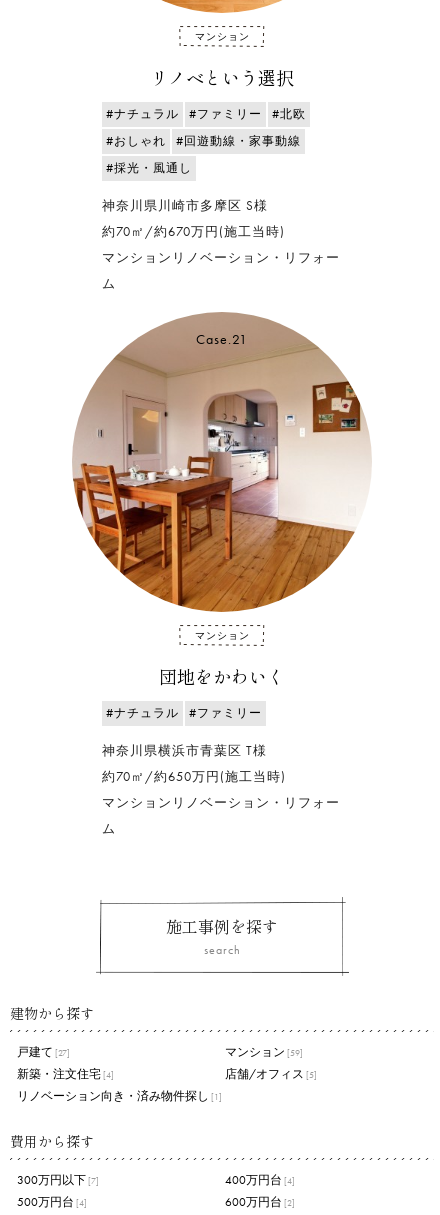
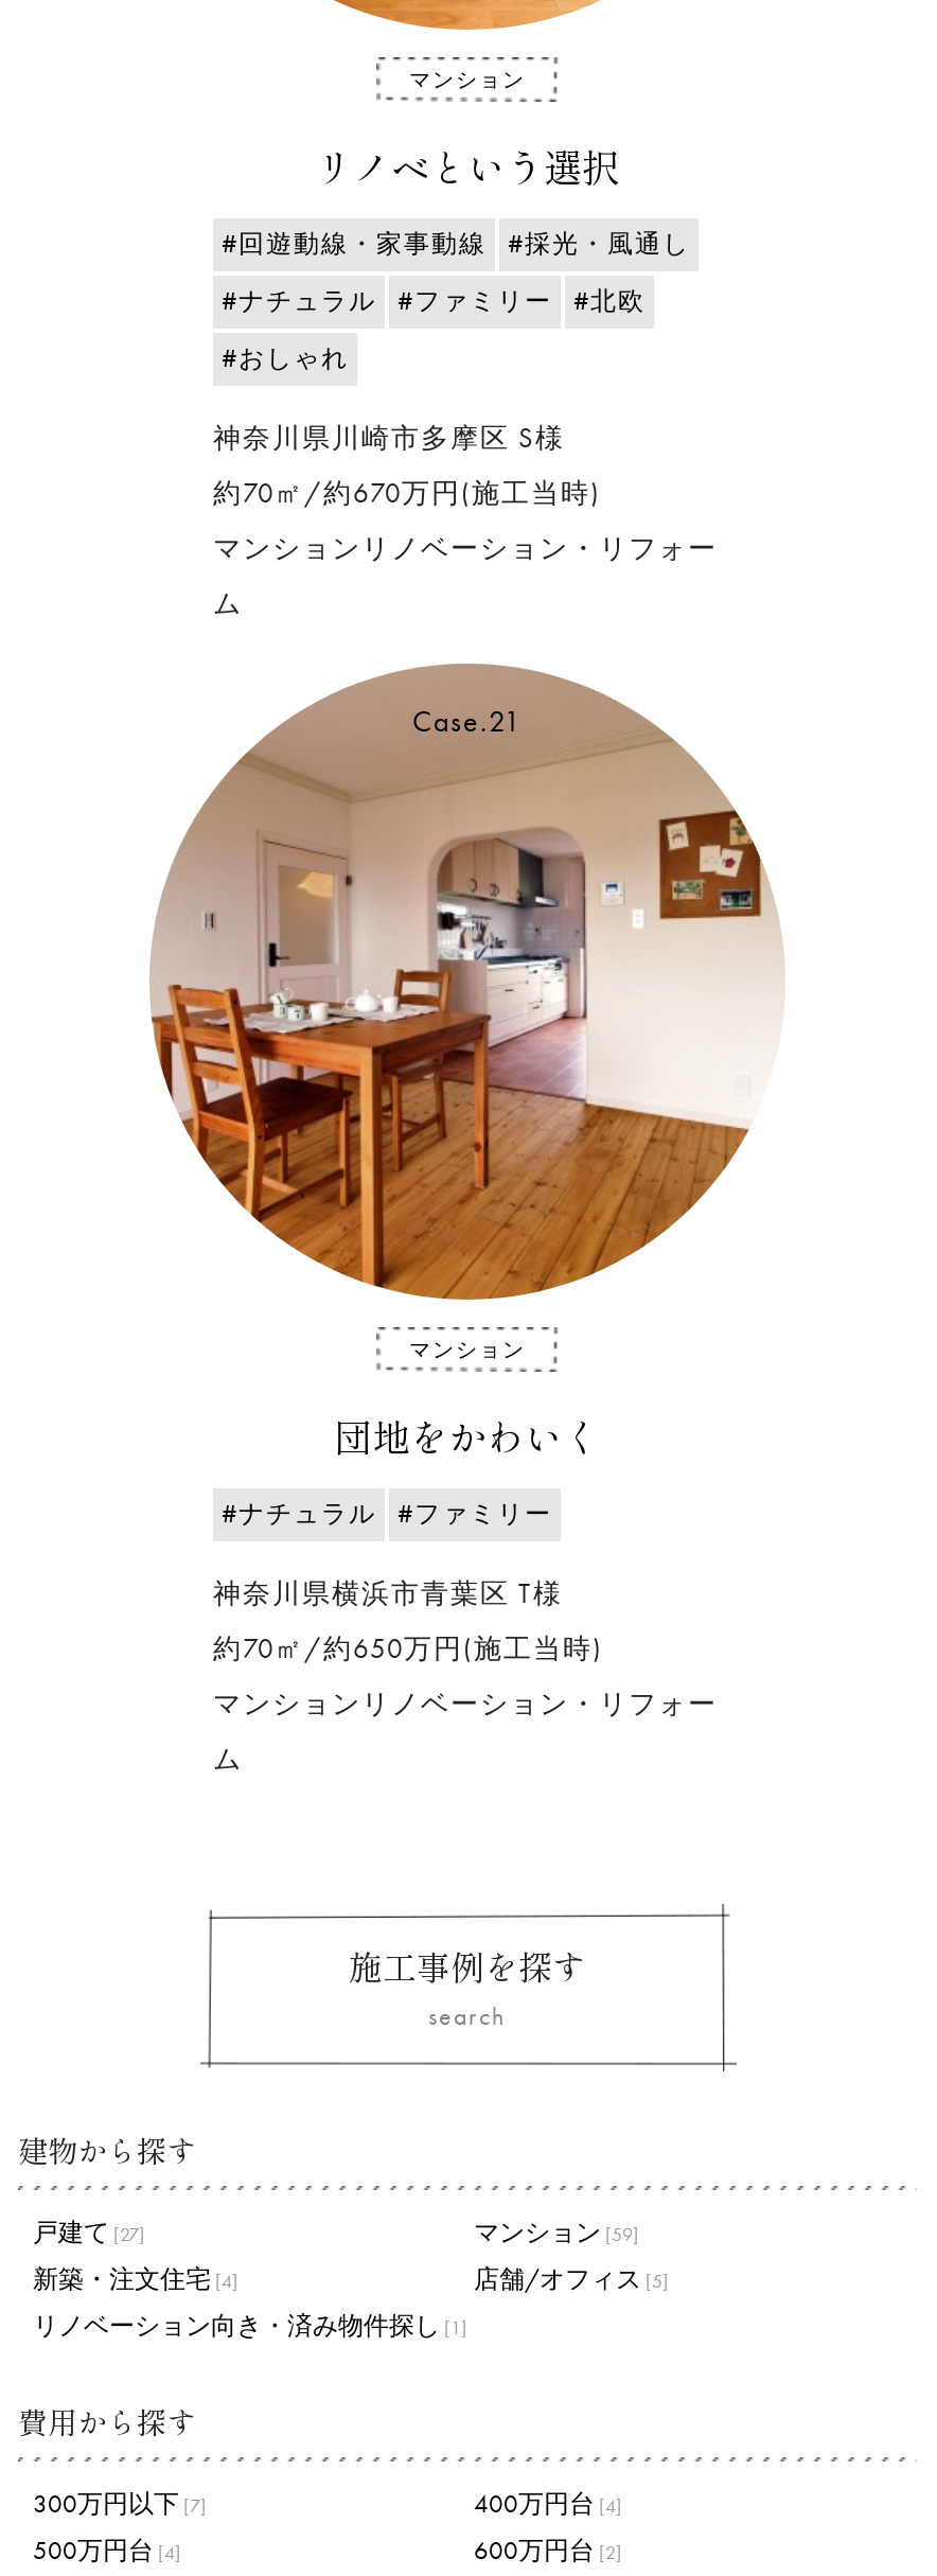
moved [106,106,306,149] -> [222,282,646,374]: #ナチュラル | #ファミリー | #北欧 | #おしゃれ
moved [106,133,301,176] -> [222,225,690,259]: #回遊動線・家事動線 | #採光・風通し

